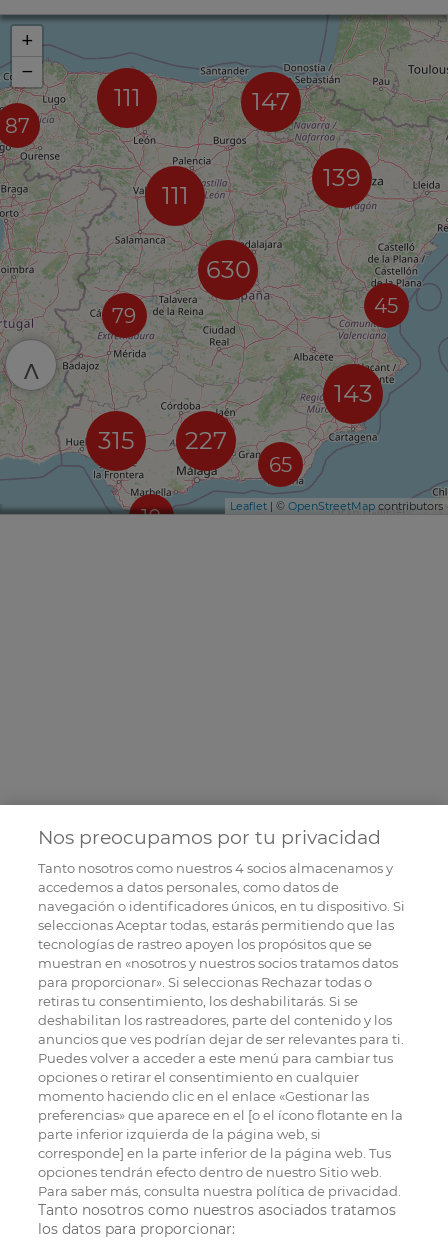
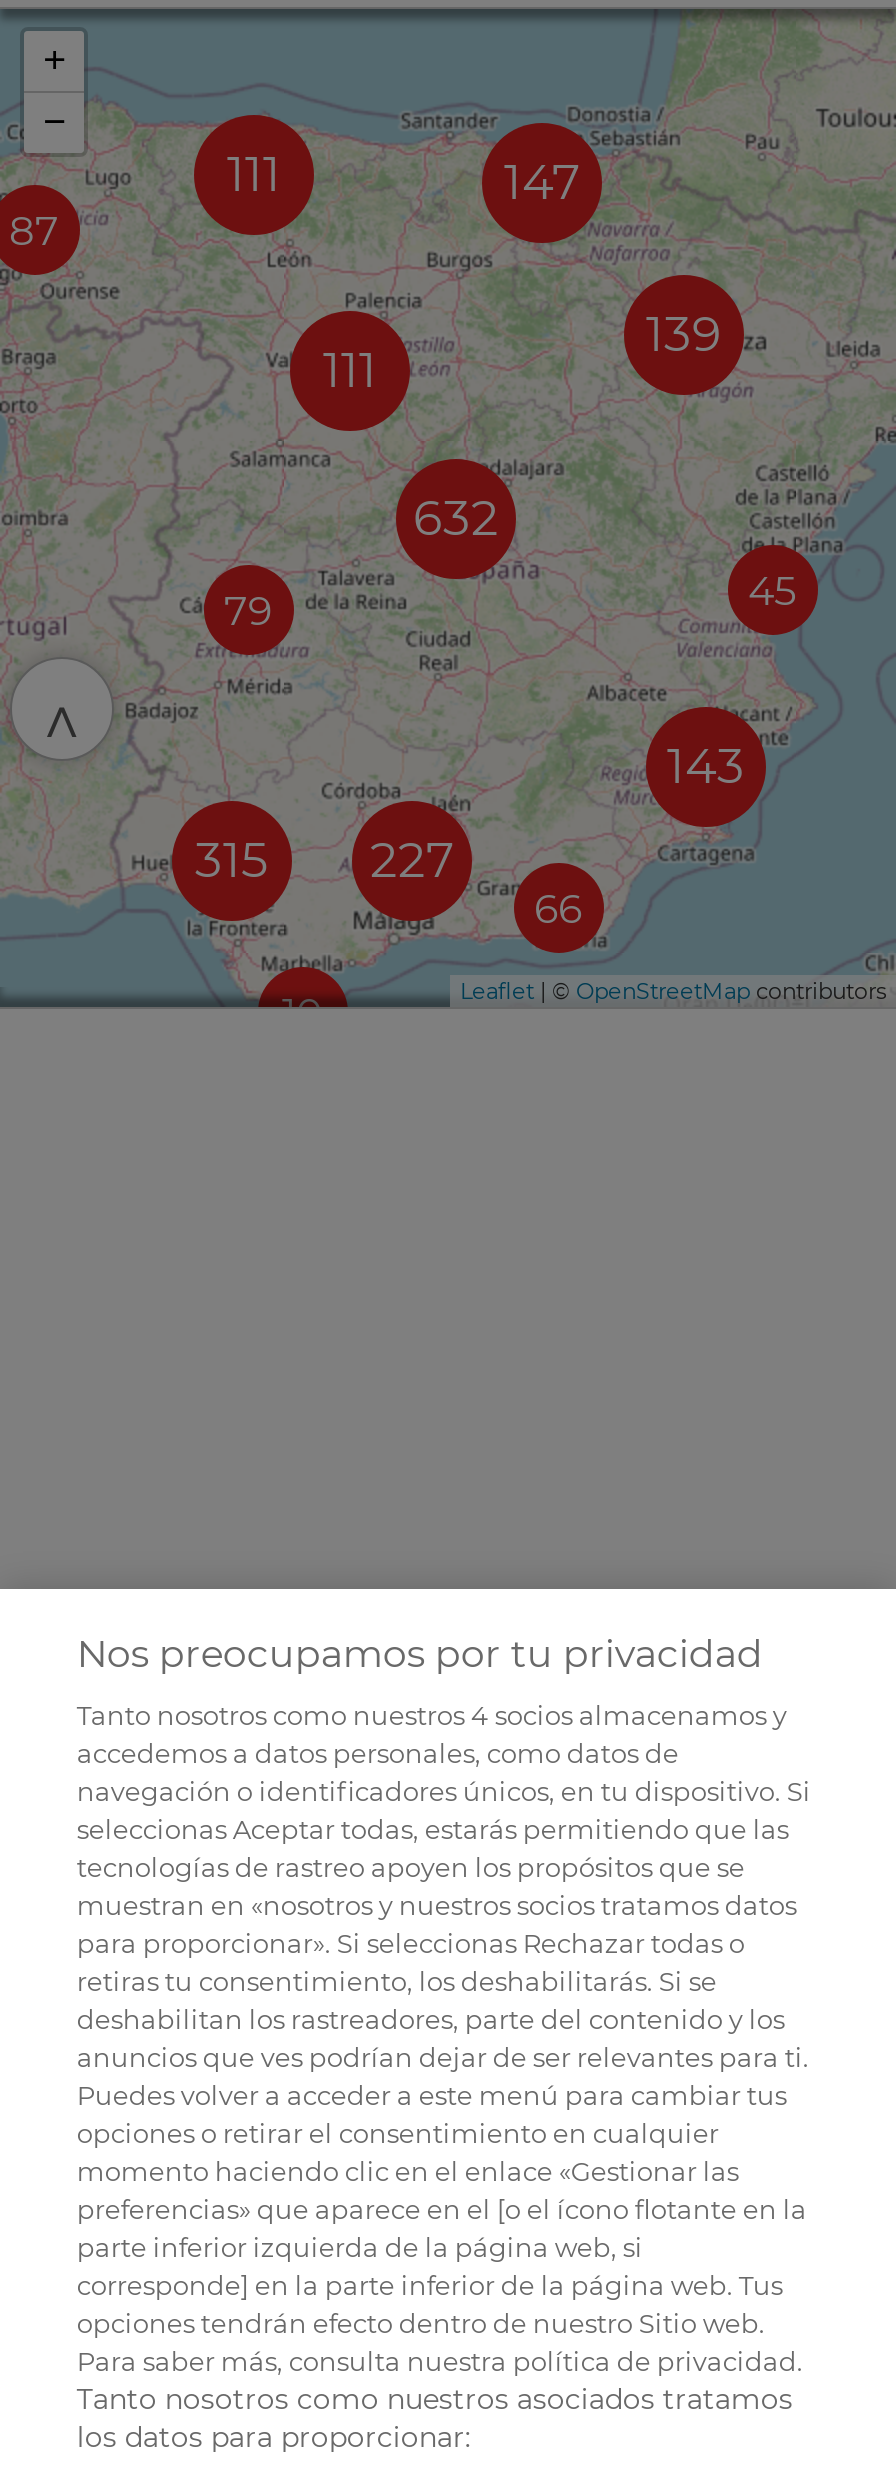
[205,255,250,284] 630 -> [413,489,499,547] 632
[268,453,291,477] 65 -> [534,885,582,933] 66

